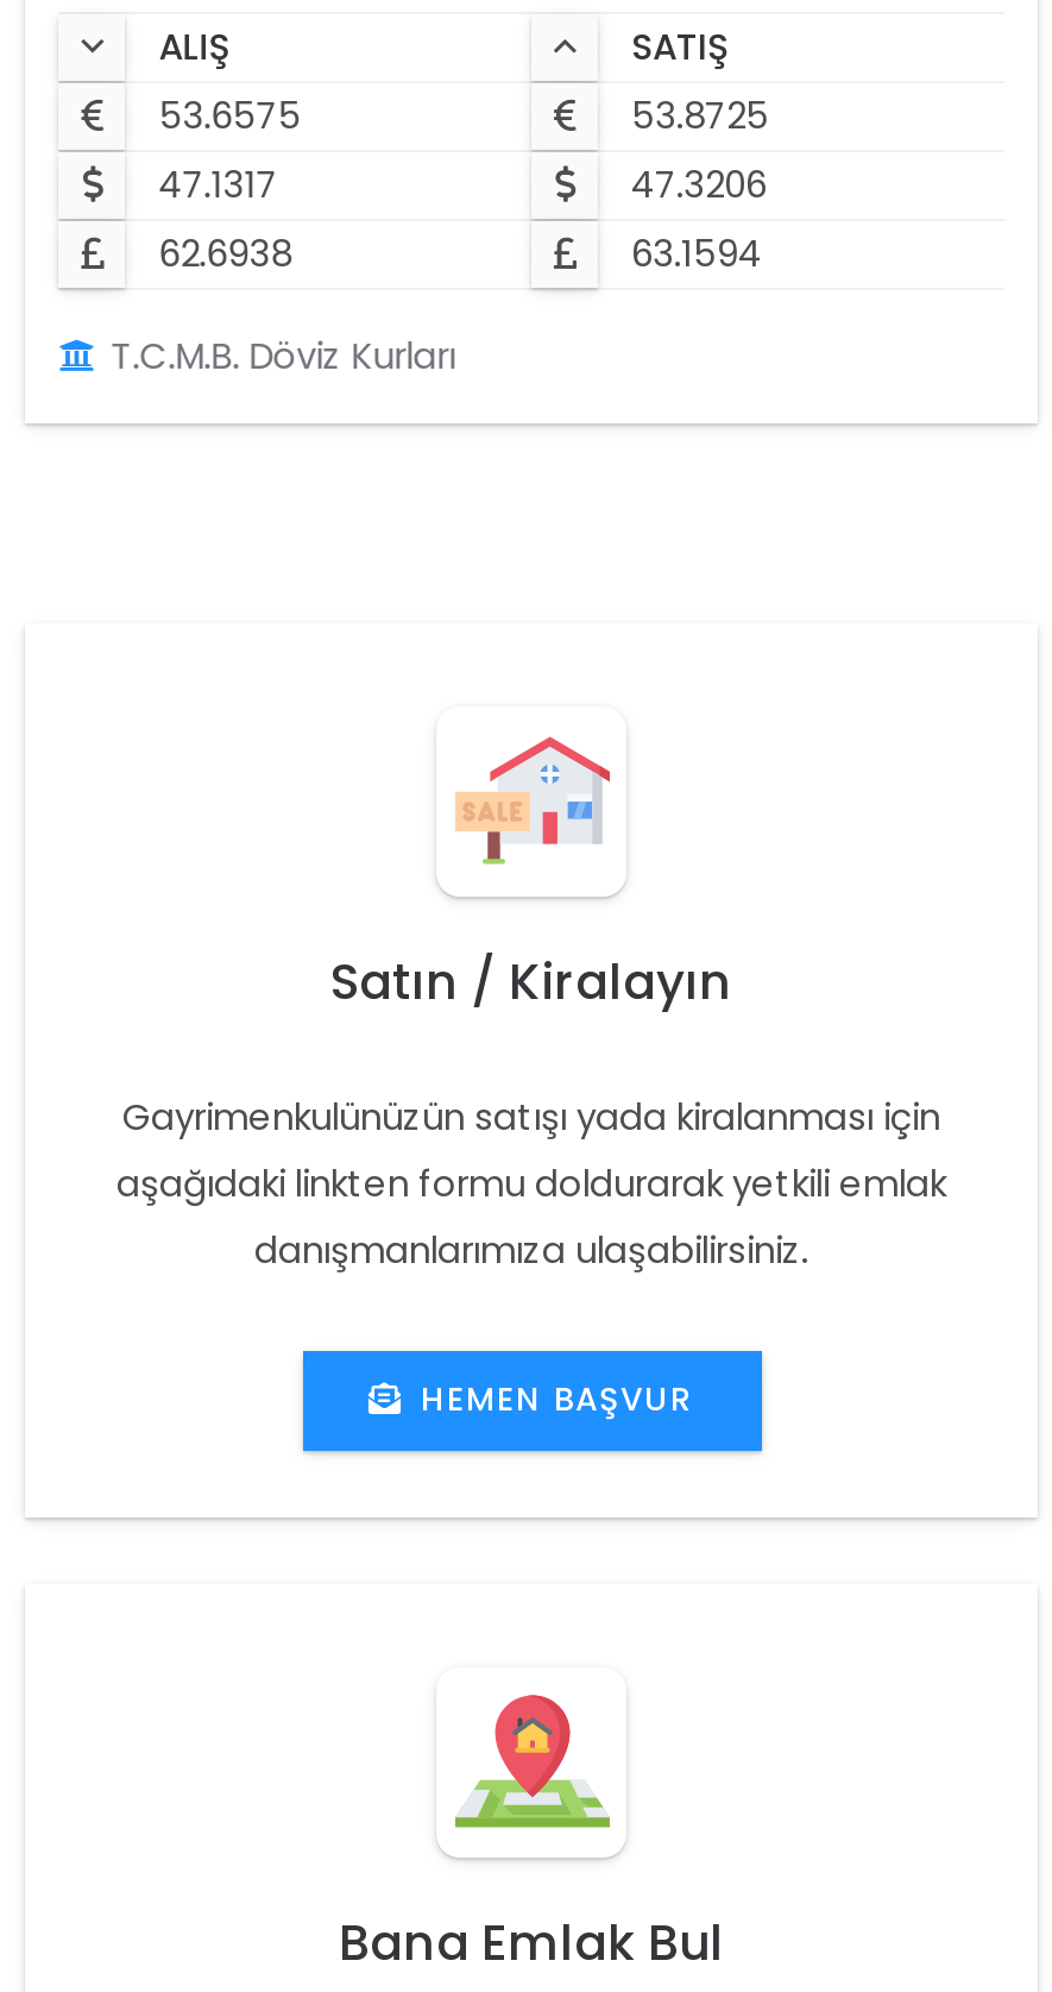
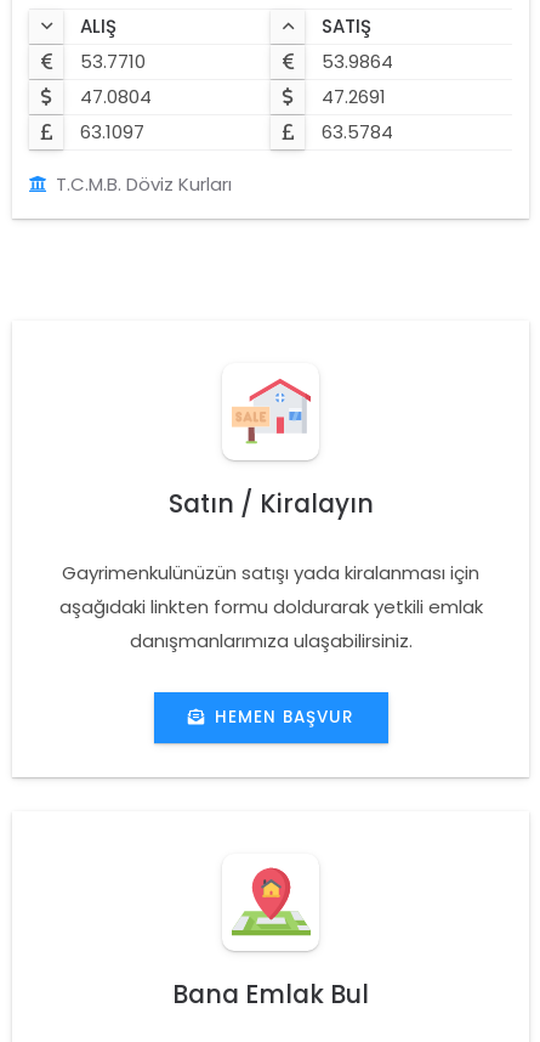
[159,91,301,141] 53.6575 -> [80,49,146,74] 53.7710
[631,91,769,141] 53.8725 -> [322,49,393,74] 53.9864
[159,160,277,210] 47.1317 -> [80,84,152,109] 47.0804
[631,160,767,210] 47.3206 -> [322,84,386,109] 47.2691
[159,229,292,279] 62.6938 -> [80,119,145,145] 63.1097
[631,229,762,279] 63.1594 -> [322,119,393,145] 63.5784

